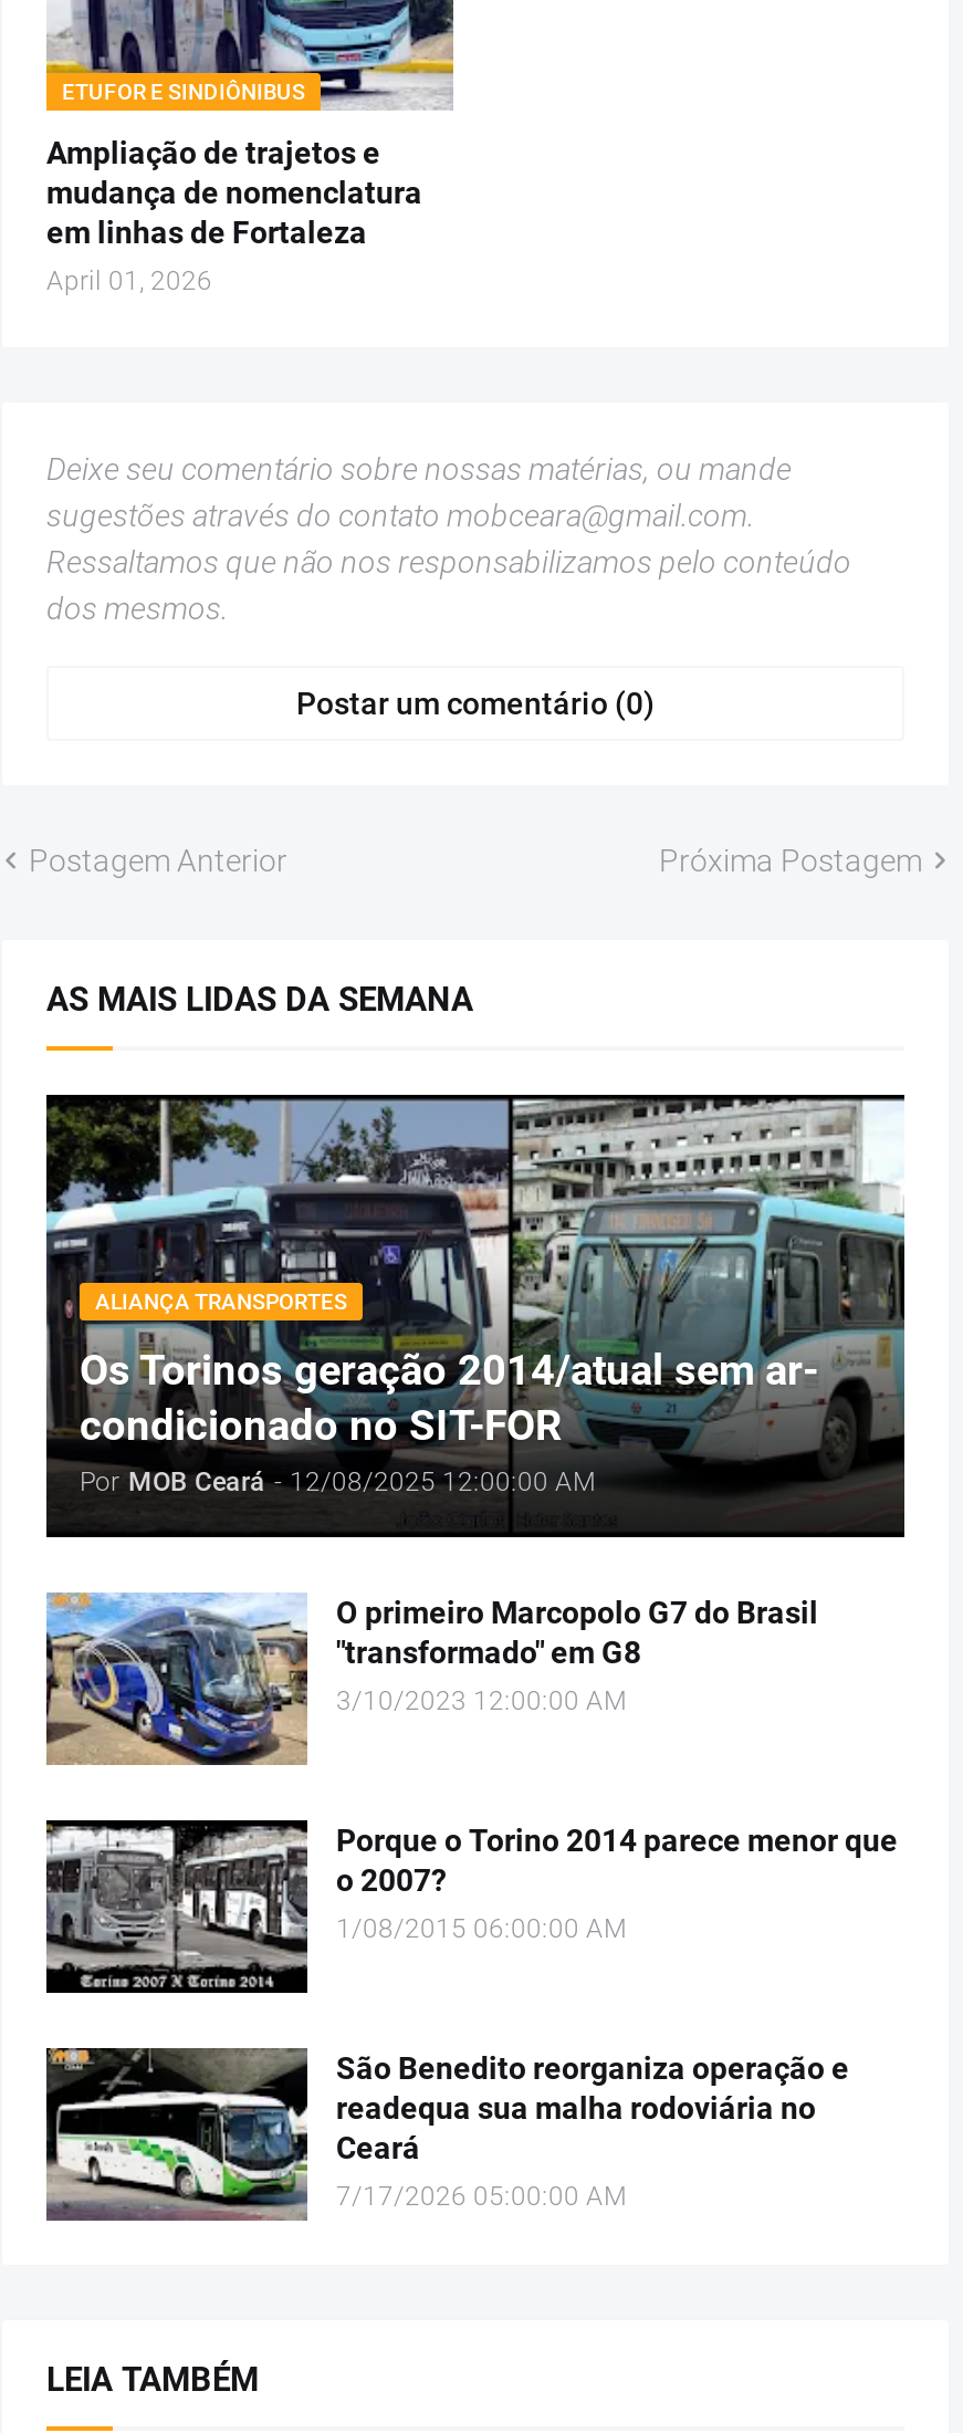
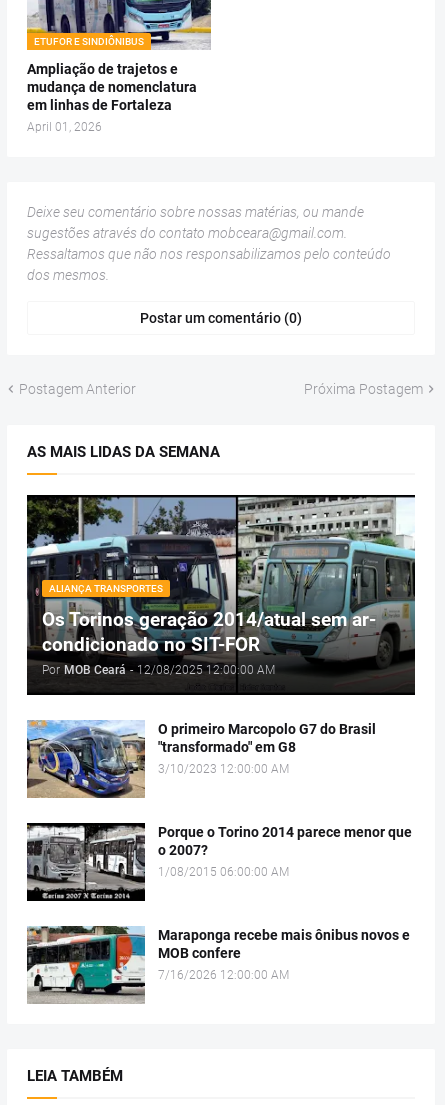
[44,2046,849,2221] [image] | São Benedito reorganiza operação e | readequa sua malha rodoviária no | Ceará | 7/17/2026 05:00:00 AM -> [27,926,410,1003] [image] | Maraponga recebe mais ônibus novos e | MOB confere | 7/16/2026 12:00:00 AM

